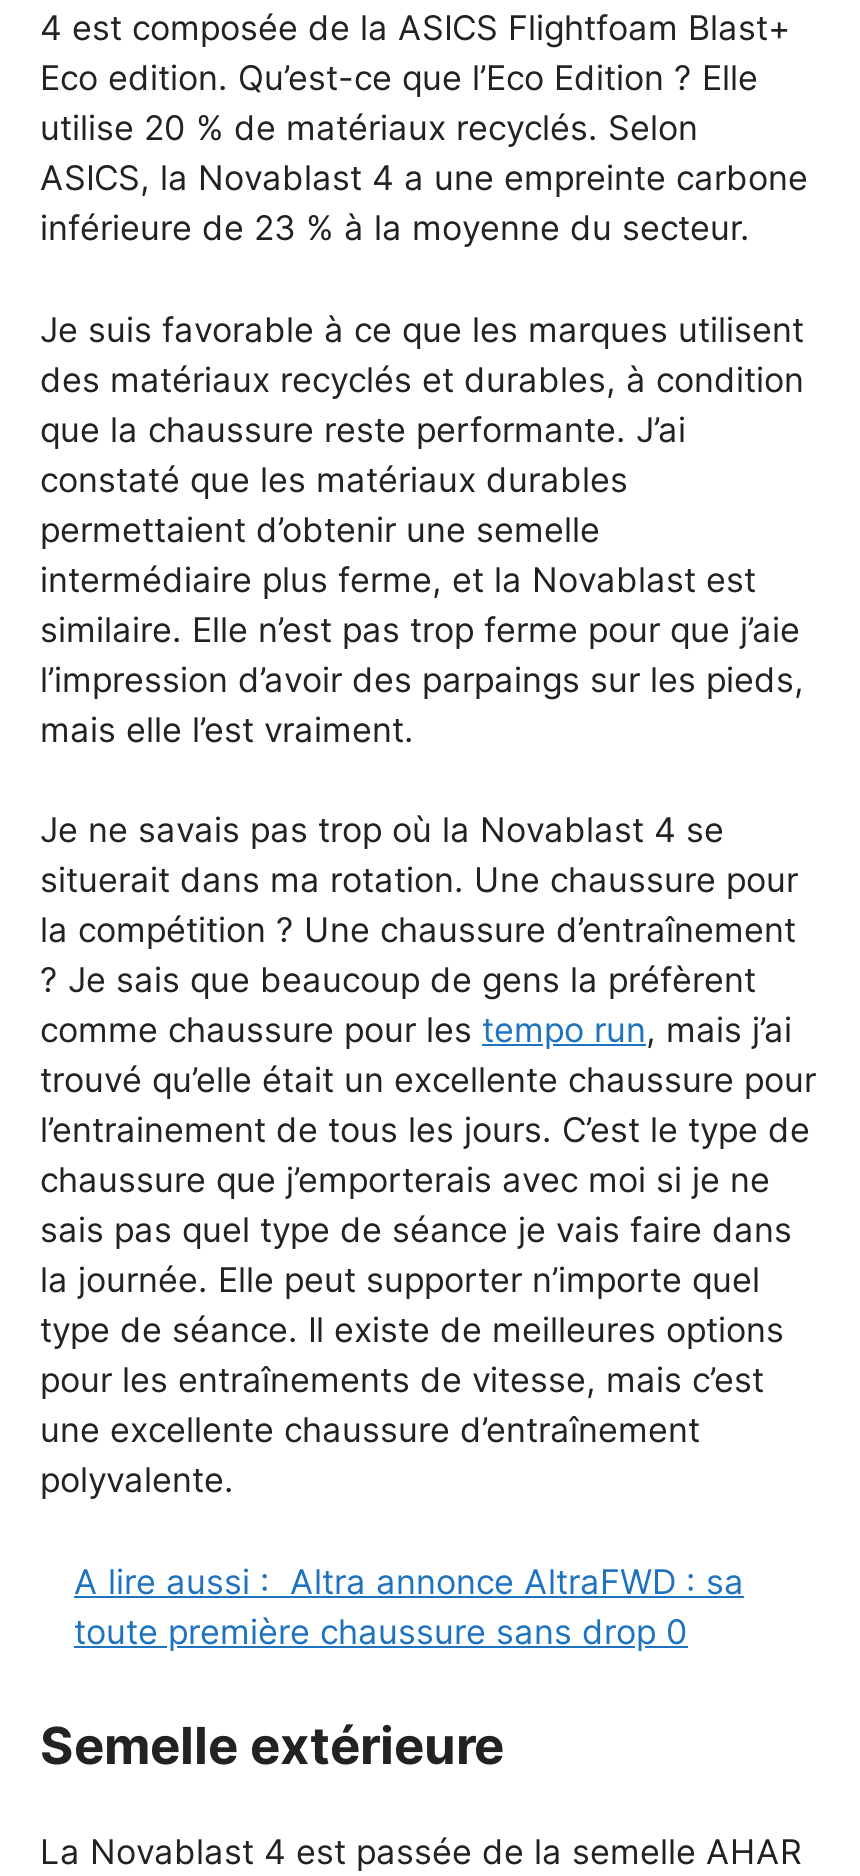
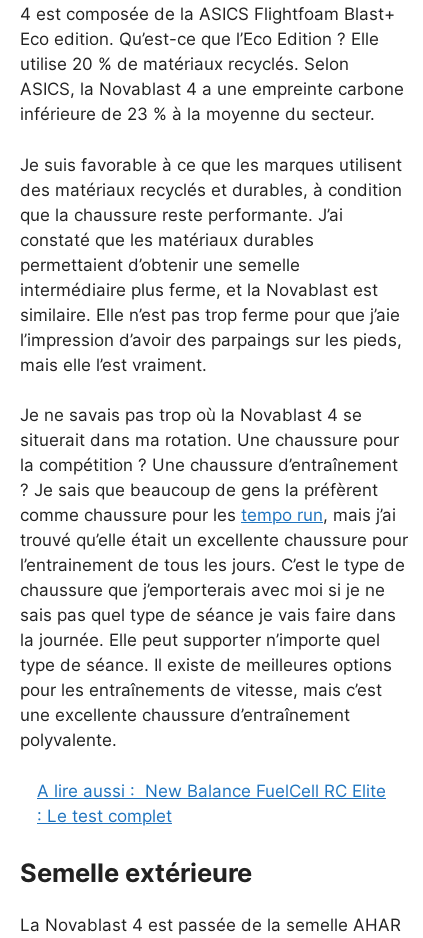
[74,1561,744,1651] A lire aussi : Altra annonce AltraFWD : sa | toute première chaussure sans drop 0 -> [37,781,386,826] A lire aussi : New Balance FuelCell RC Elite | : Le test complet

